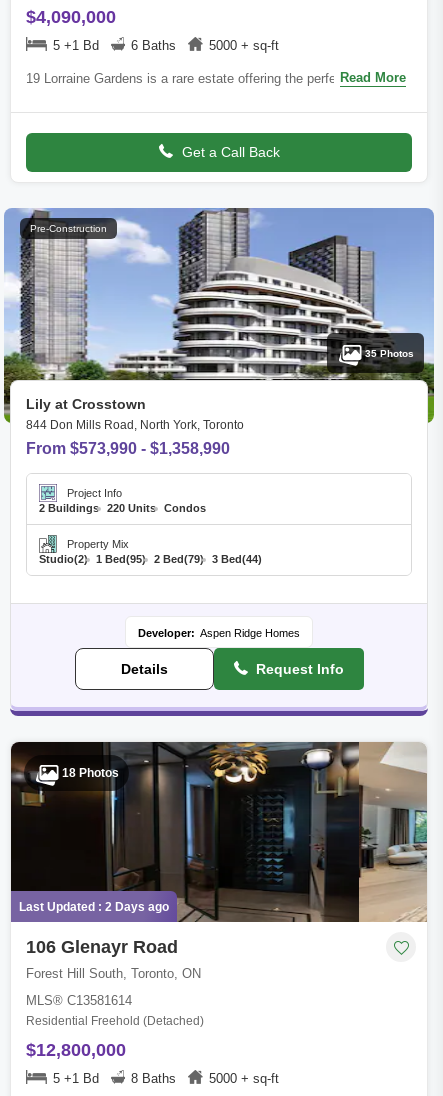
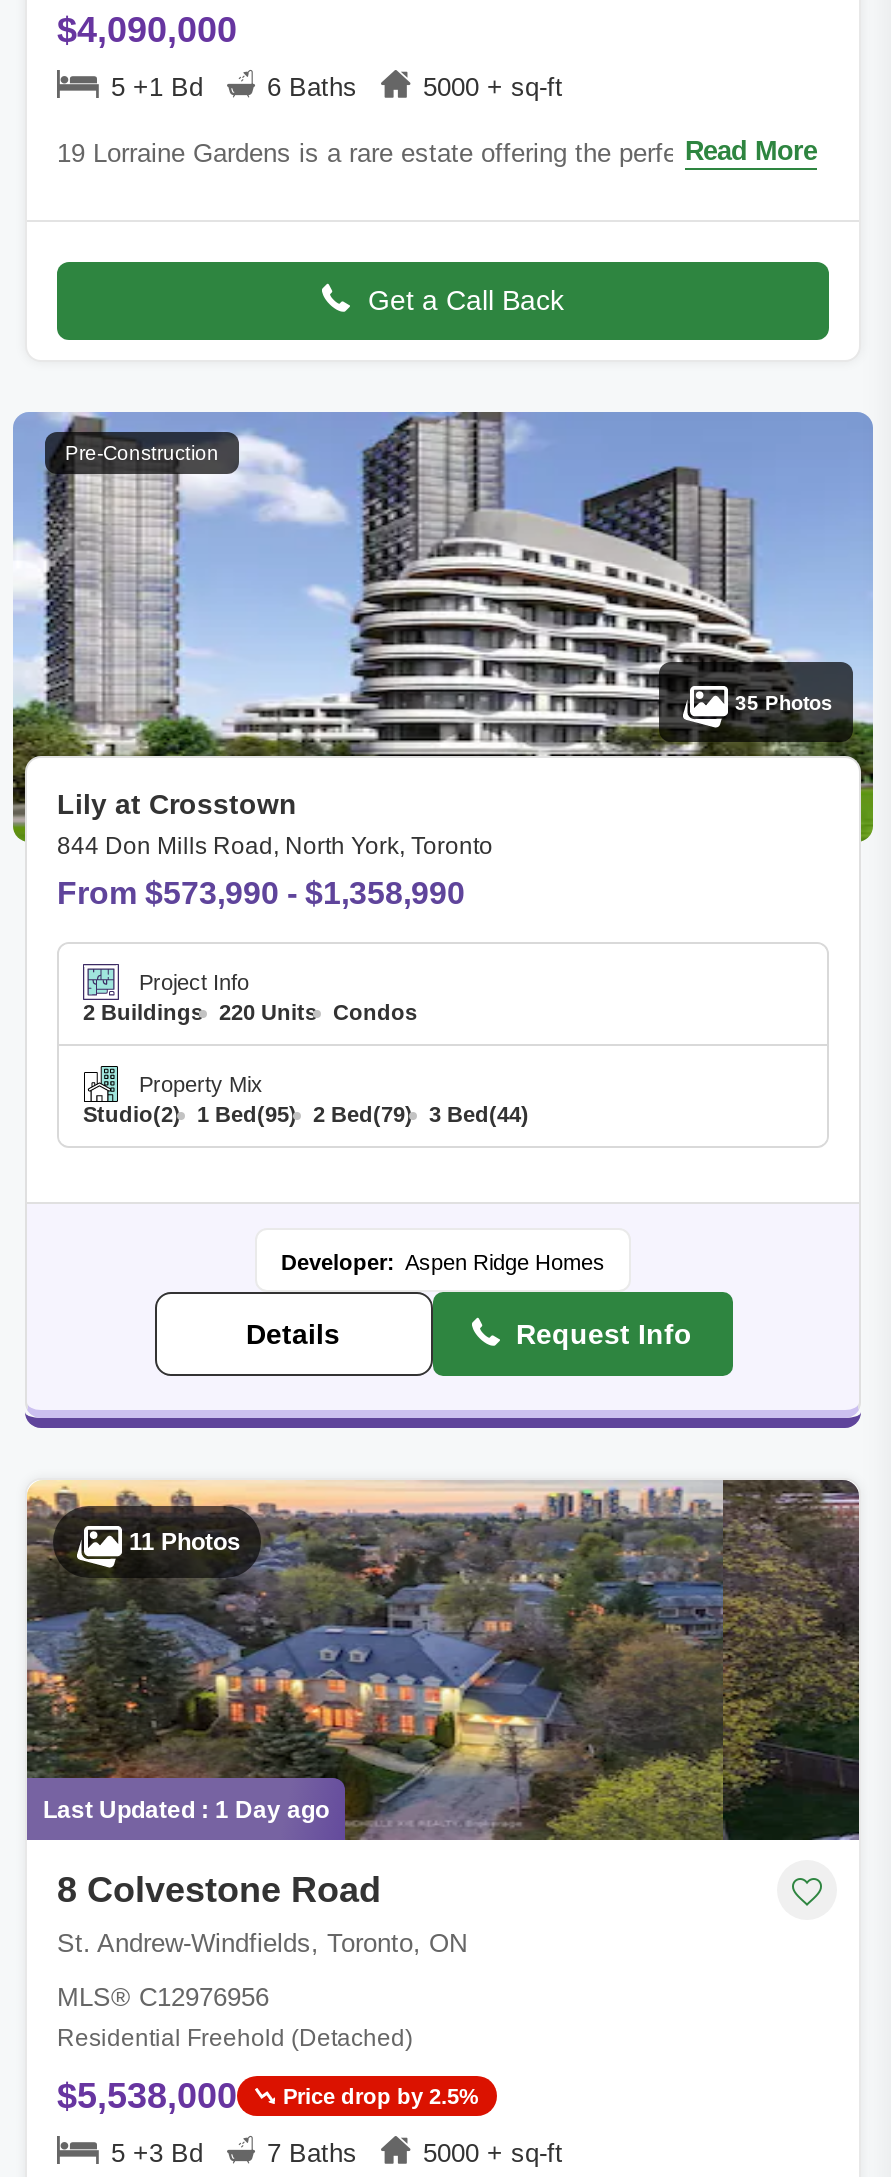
[10,741,428,923] [image] | 18 Photos -> [25,1478,861,1842] [image] | 11 Photos
[19,900,169,914] Last Updated : 2 Days ago -> [43,1796,329,1824] Last Updated : 1 Day ago
[26,937,201,981] 106 Glenayr Road | Forest Hill South, Toronto, ON -> [57,1870,467,1958] 8 Colvestone Road | St. Andrew-Windfields, Toronto, ON
[26,993,132,1008] MLS® C13581614 -> [57,1982,269,2012] MLS® C12976956
[26,1040,126,1060] $12,800,000 -> [57,2076,479,2116] $5,538,000 | Price drop by 2.5%
[53,1071,176,1086] 5 +1 Bd | 8 Baths -> [111,2138,357,2168] 5 +3 Bd | 7 Baths

